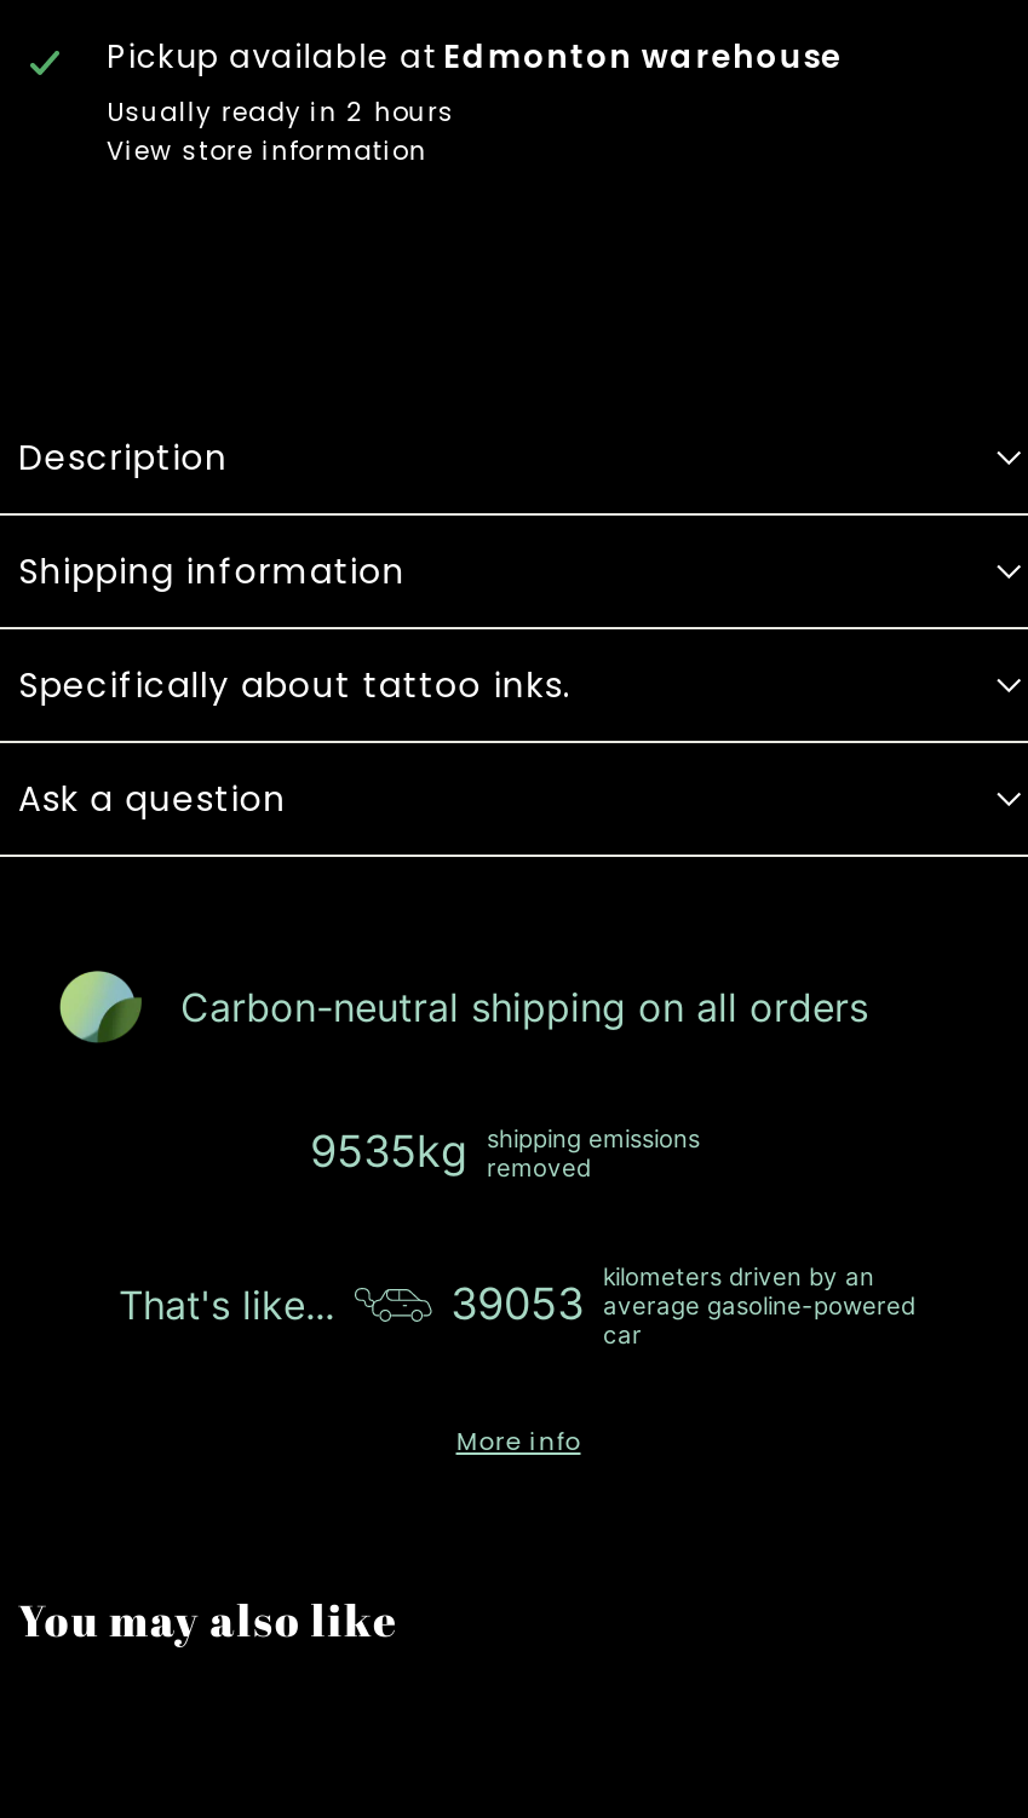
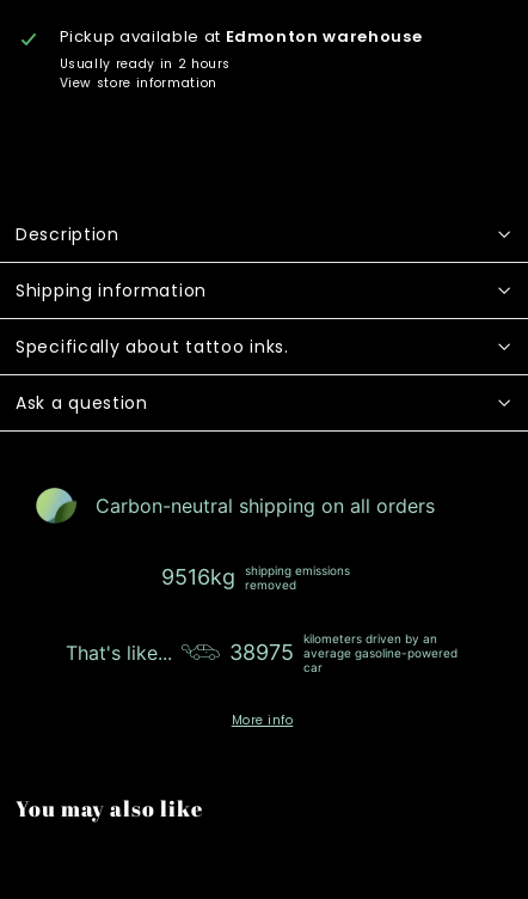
[310,1123,700,1181] 9535kg shipping emissions removed -> [161,562,350,591] 9516kg shipping emissions removed
[450,1278,915,1329] 39053 average gasoline-powered -> [229,639,458,664] 38975 average gasoline-powered

